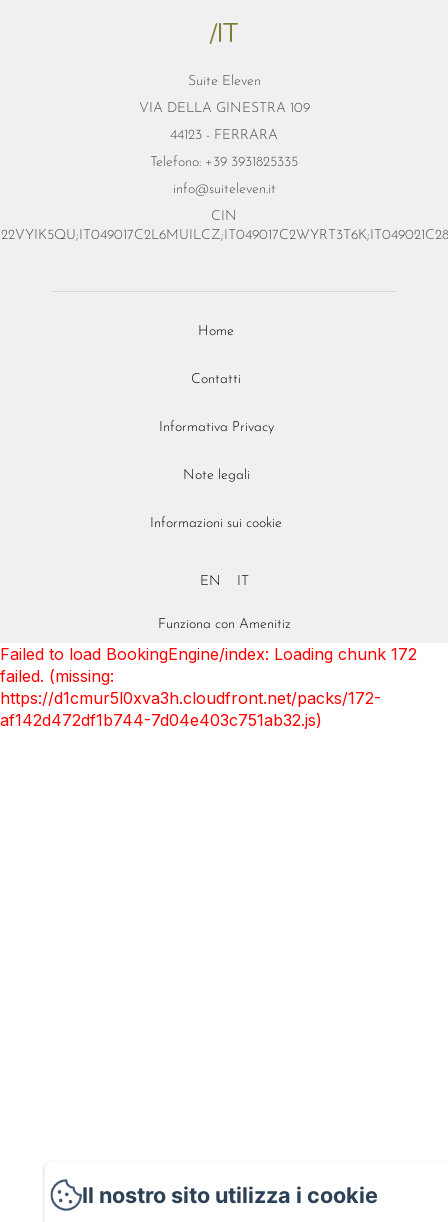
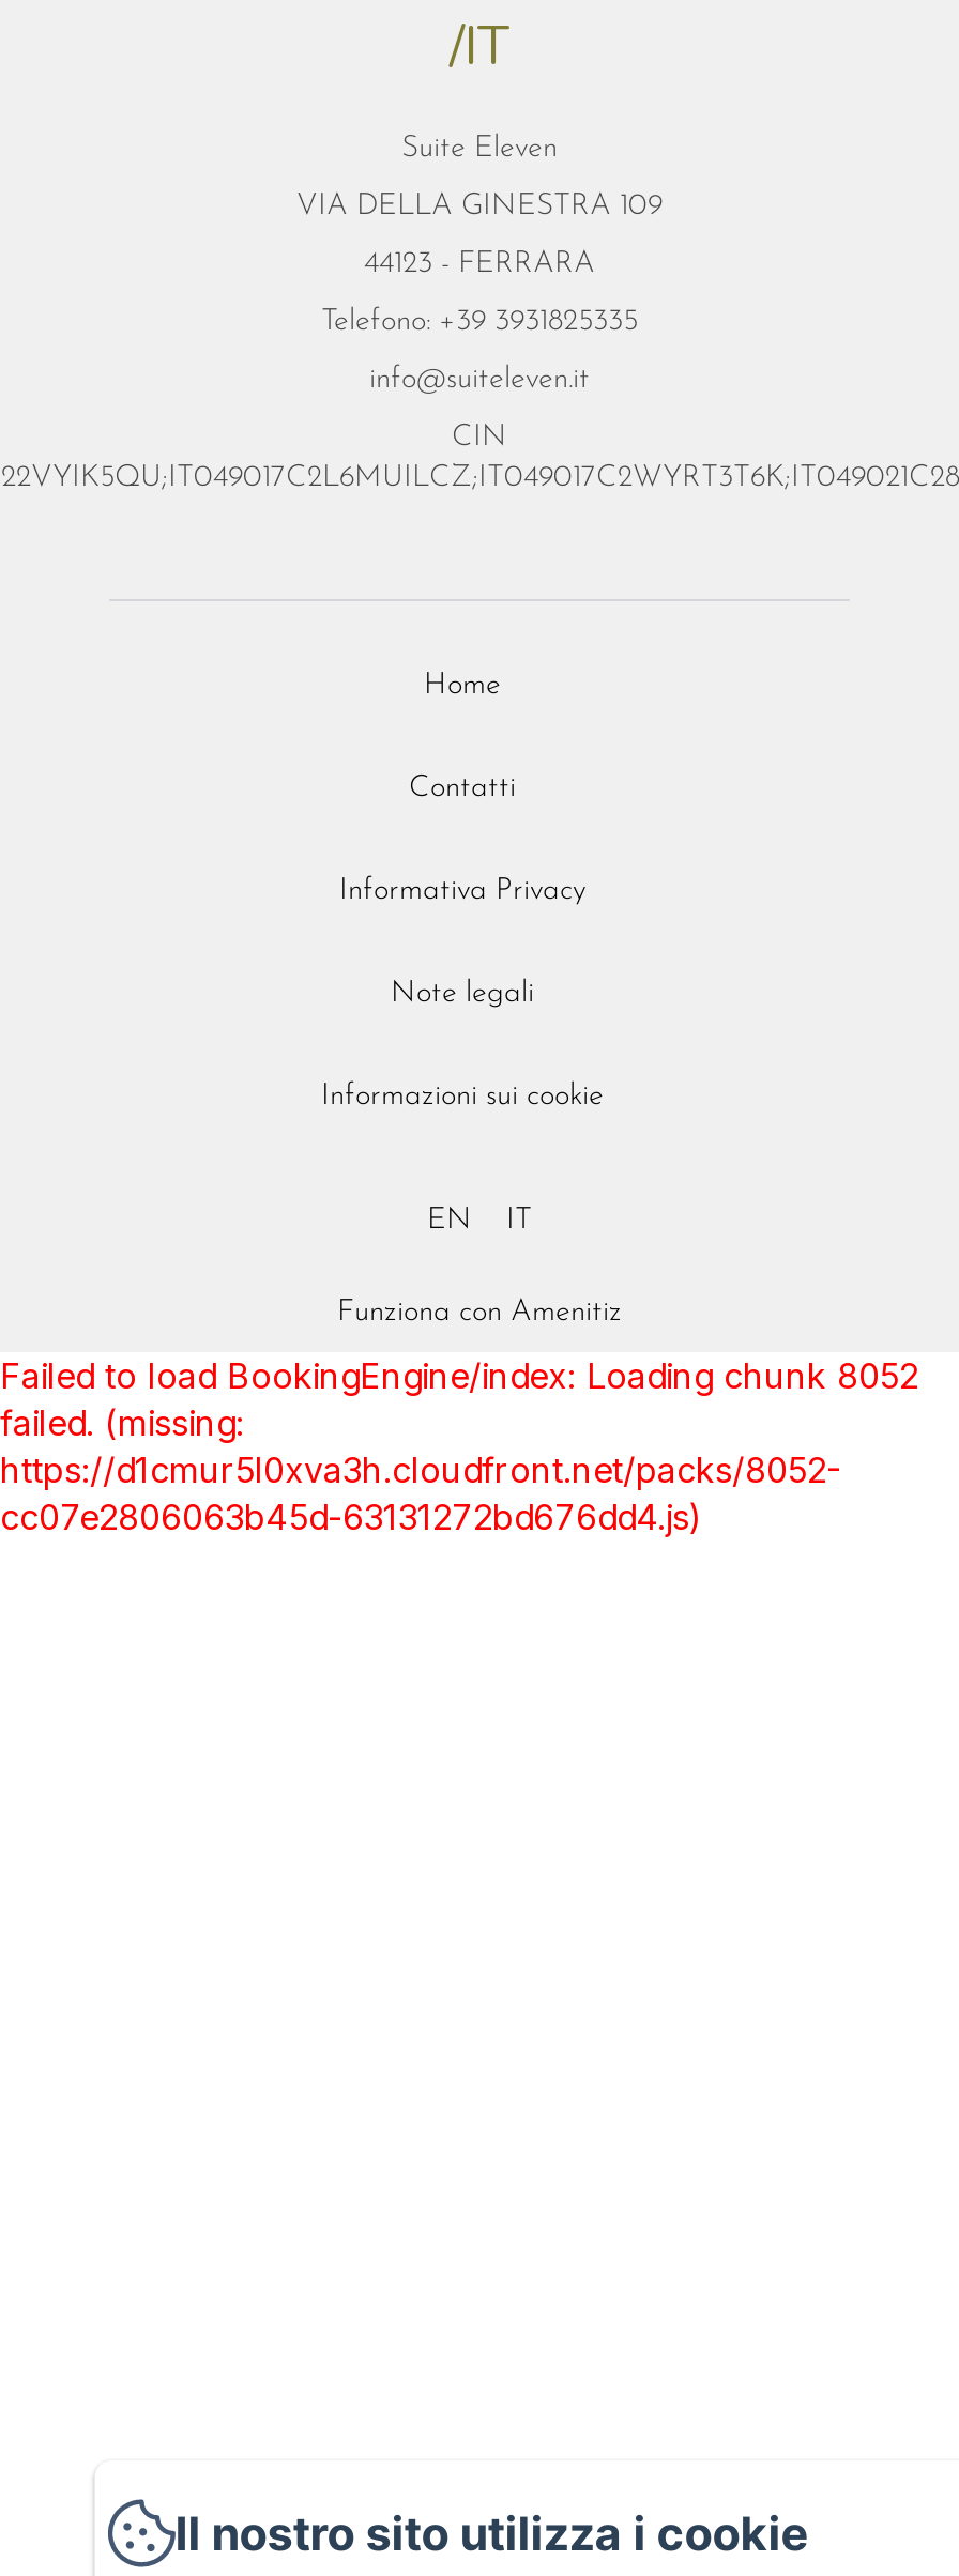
[0,644,417,664] Failed to load BookingEngine/index: Loading chunk 172 -> [0,1354,918,1397] Failed to load BookingEngine/index: Loading chunk 8052
[0,688,381,730] https://d1cmur5l0xva3h.cloudfront.net/packs/172- | af142d472df1b744-7d04e403c751ab32.js) -> [0,1448,841,1538] https://d1cmur5l0xva3h.cloudfront.net/packs/8052- | cc07e2806063b45d-63131272bd676dd4.js)

